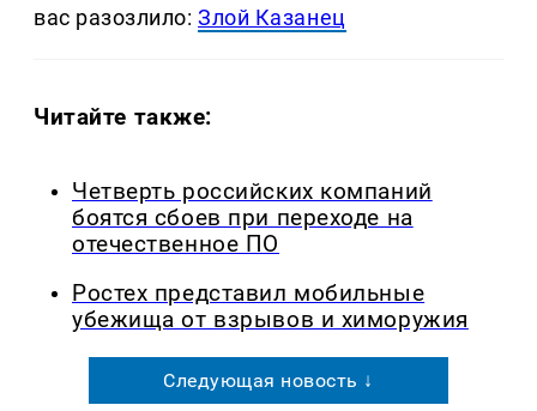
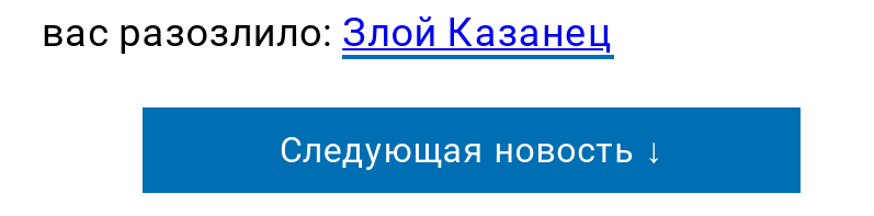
[34,103,469,333] Читайте также: | Четверть российских компаний | боятся сбоев при переходе на | отечественное ПО | Ростех представил мобильные | убежища от взрывов и химоружия -> none

